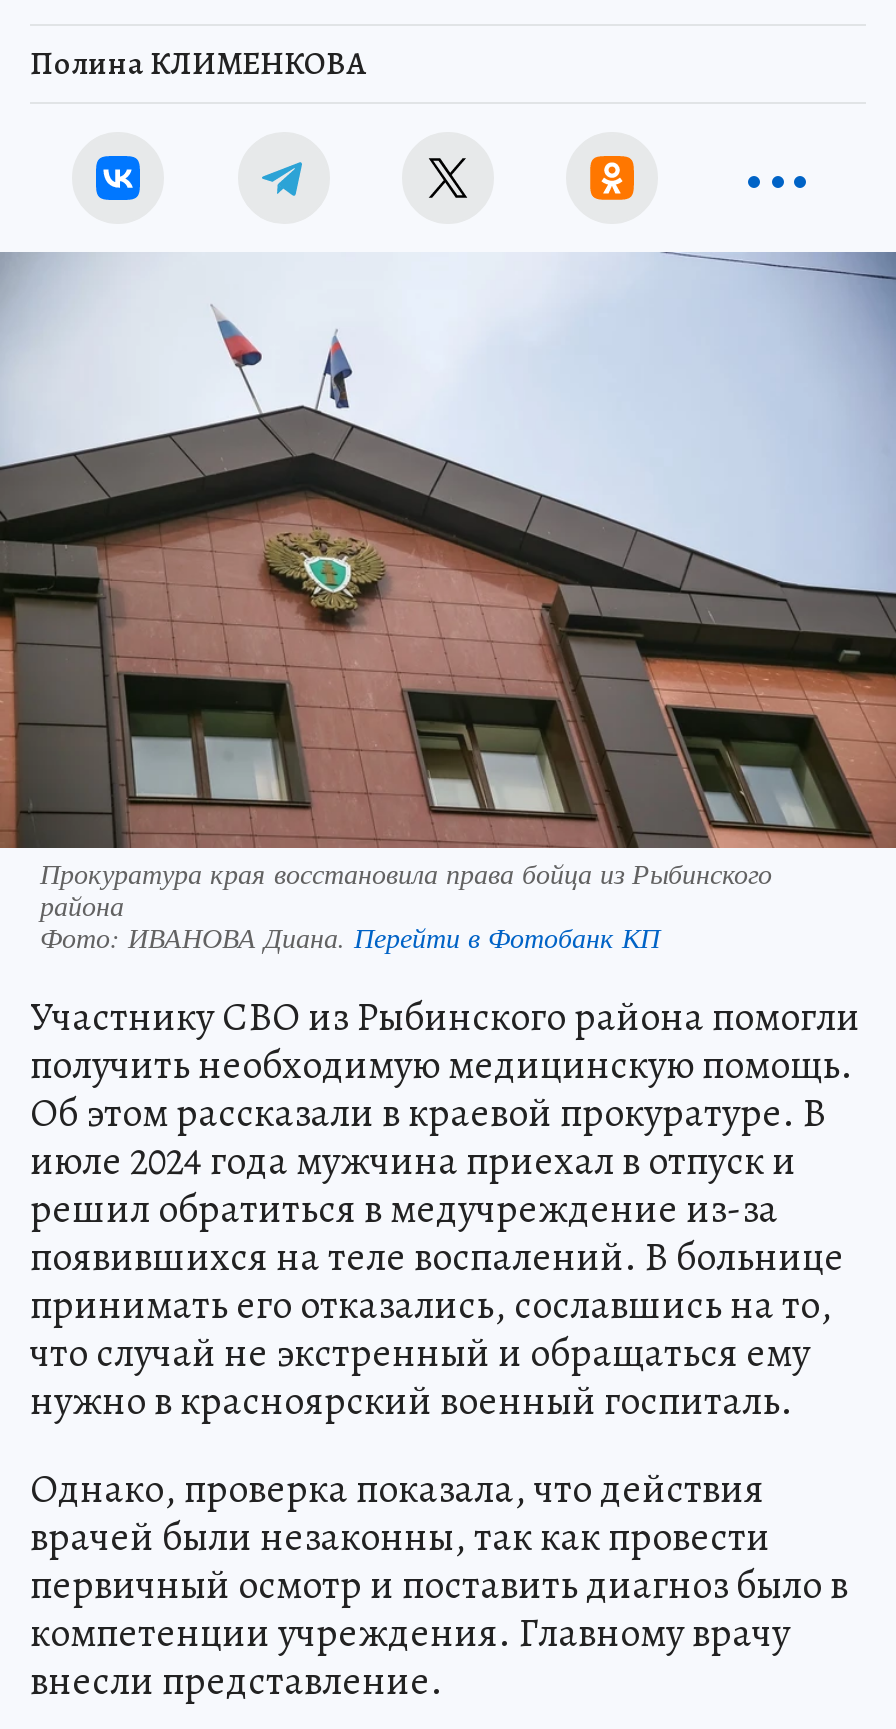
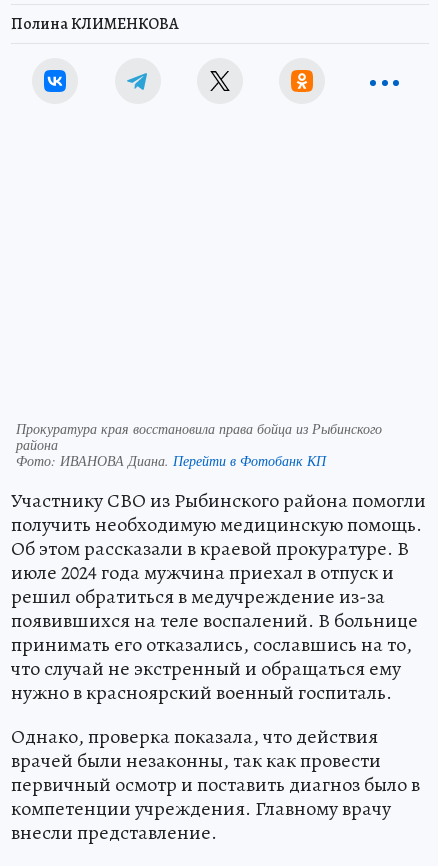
[6,250,890,850] [image] -> none

